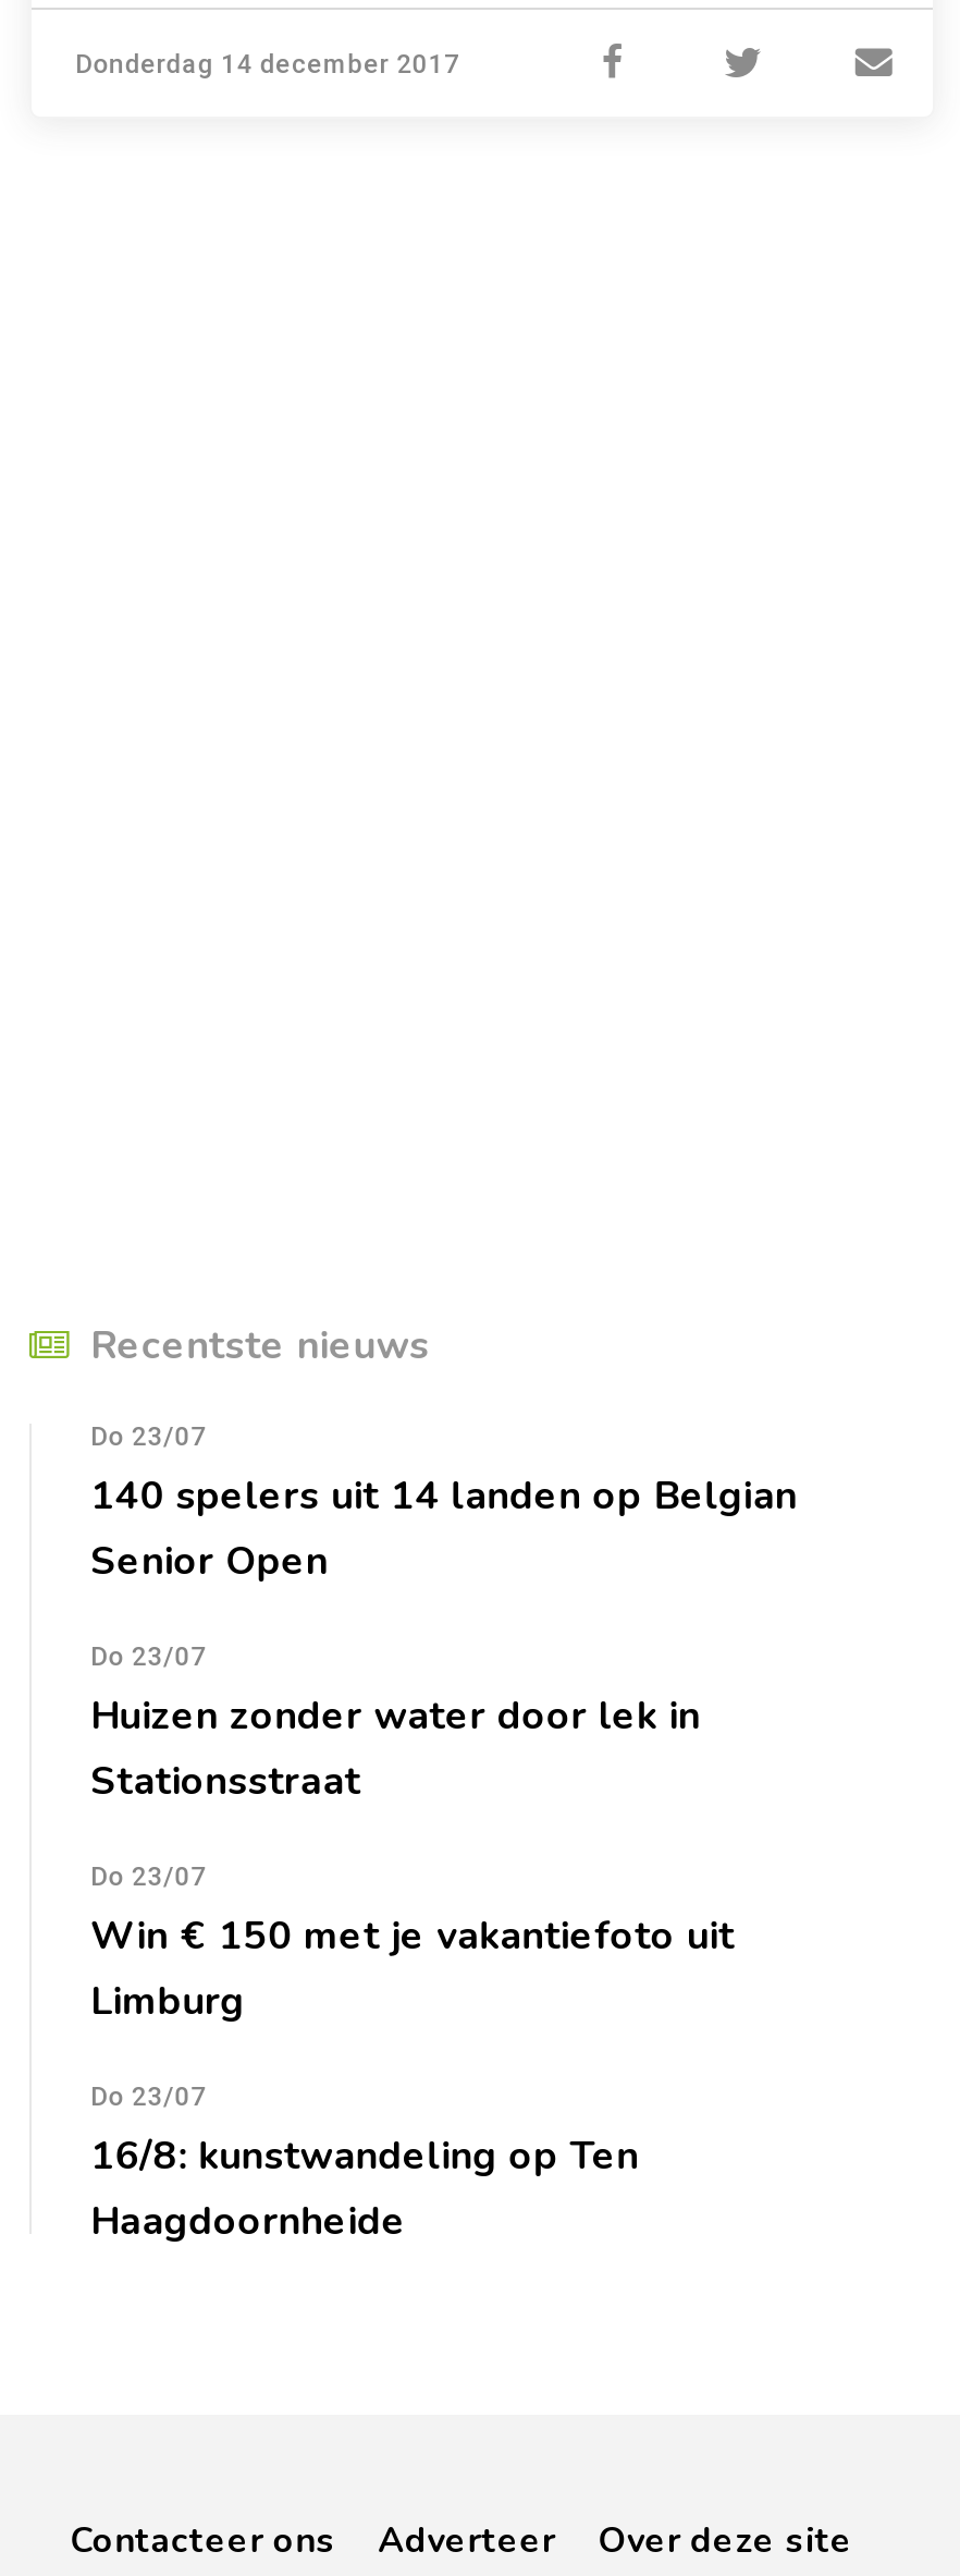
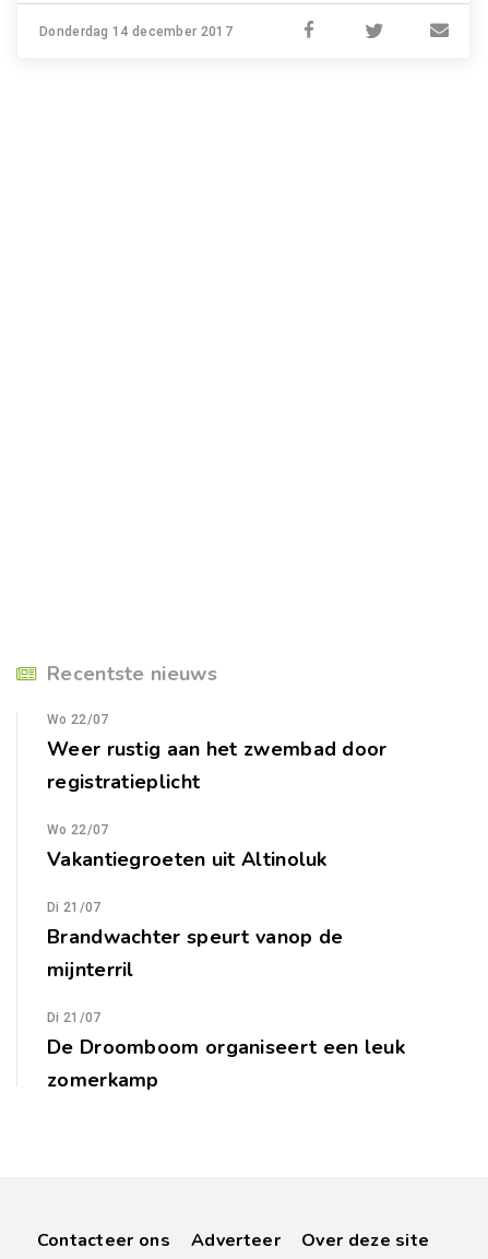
[90,1421,797,1587] Do 23/07 | 140 spelers uit 14 landen op Belgian | Senior Open -> [47,712,387,795] Wo 22/07 | Weer rustig aan het zwembad door | registratieplicht
[90,1641,701,1807] Do 23/07 | Huizen zonder water door lek in | Stationsstraat -> [47,822,327,872] Wo 22/07 | Vakantiegroeten uit Altinoluk
[90,1861,734,2027] Do 23/07 | Win € 150 met je vakantiefoto uit | Limburg -> [47,900,343,983] Di 21/07 | Brandwachter speurt vanop de | mijnterril
[90,2081,639,2247] Do 23/07 | 16/8: kunstwandeling op Ten | Haagdoornheide -> [47,1010,405,1093] Di 21/07 | De Droomboom organiseert een leuk | zomerkamp

